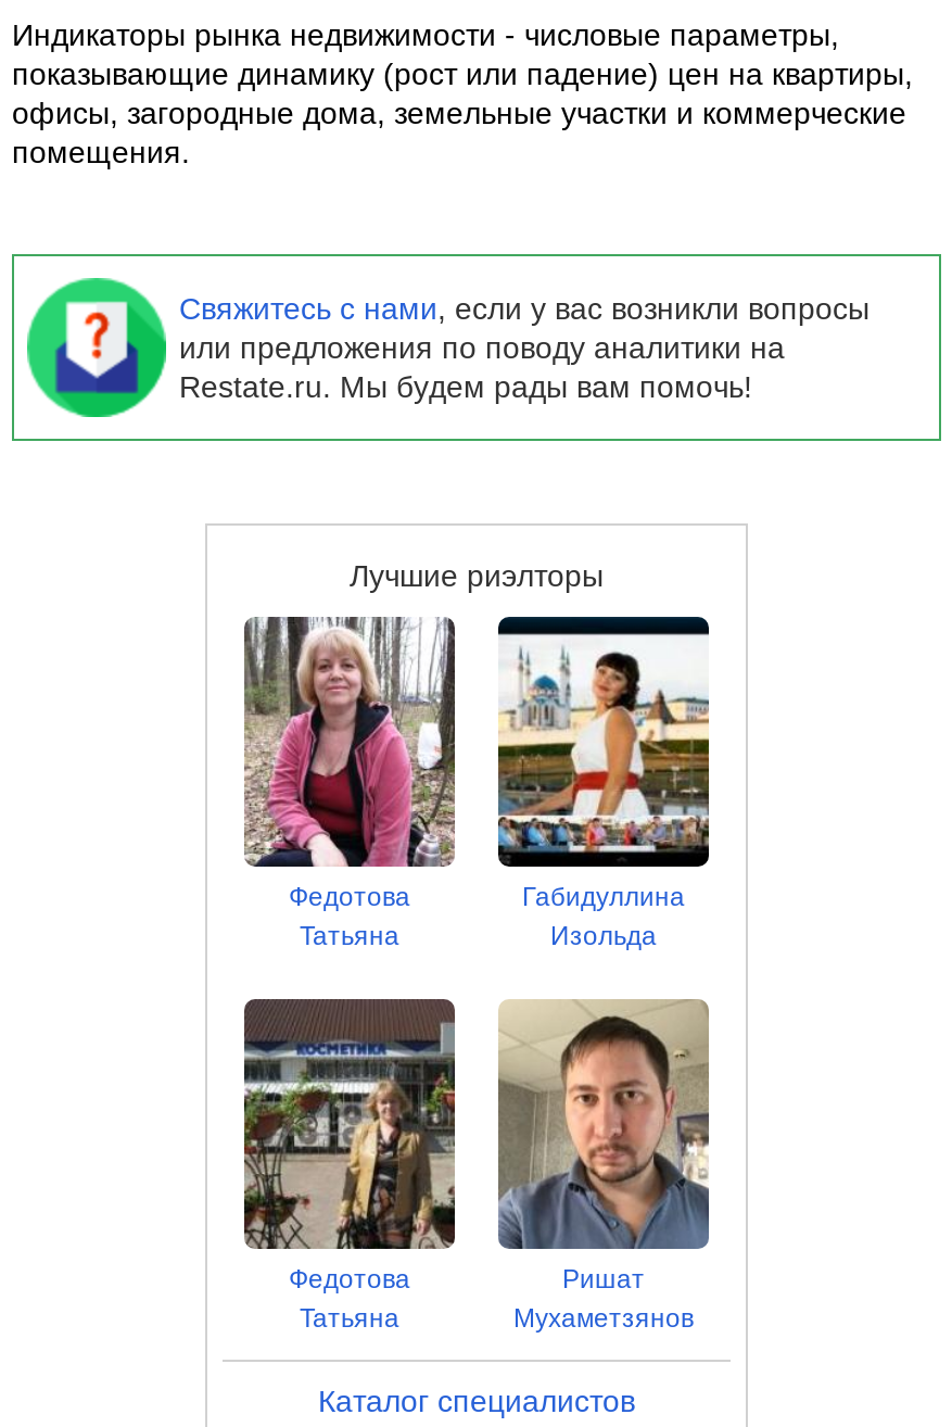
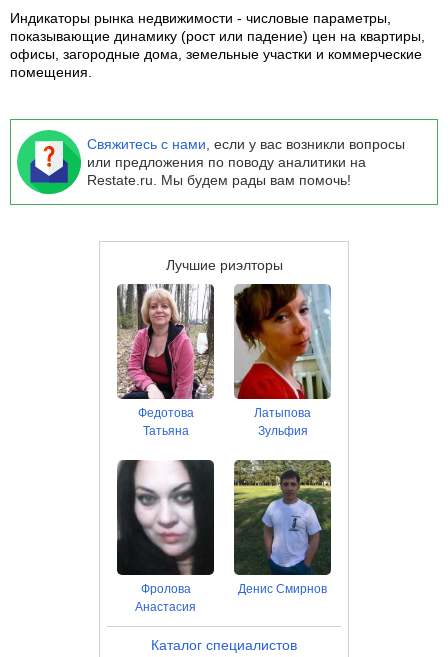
[496,615,711,951] [image] | Габидуллина | Изольда -> [233,283,331,438] [image] | Латыпова | Зульфия
[242,997,457,1334] [image] | Федотова | Татьяна -> [117,460,215,614] [image] | Фролова | Анастасия
[496,1001,711,1334] [image] | Ришат | Мухаметзянов -> [233,460,332,596] [image] | Денис Смирнов

